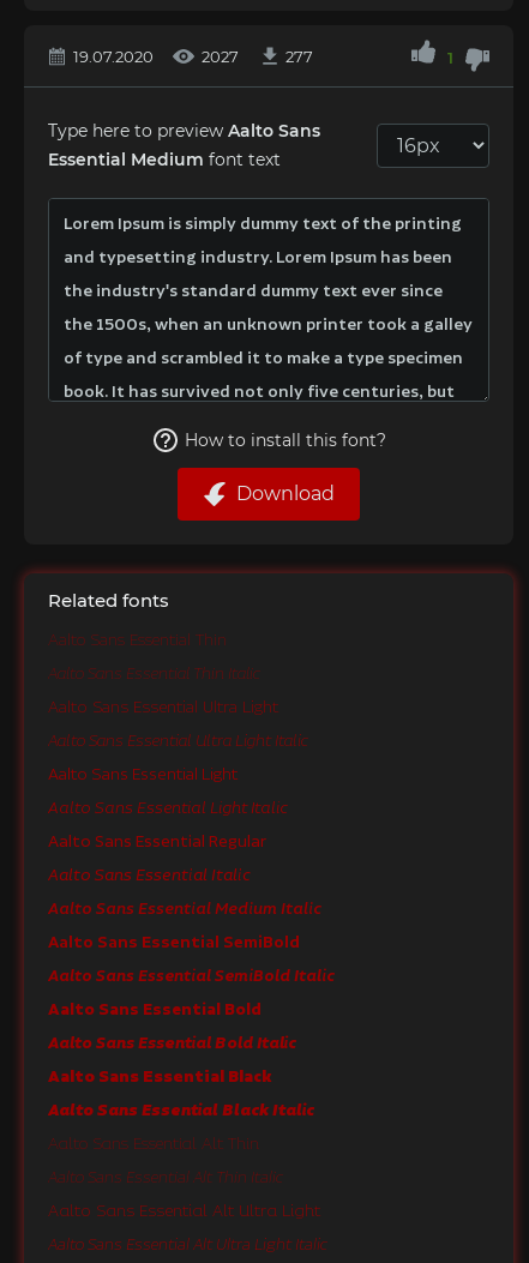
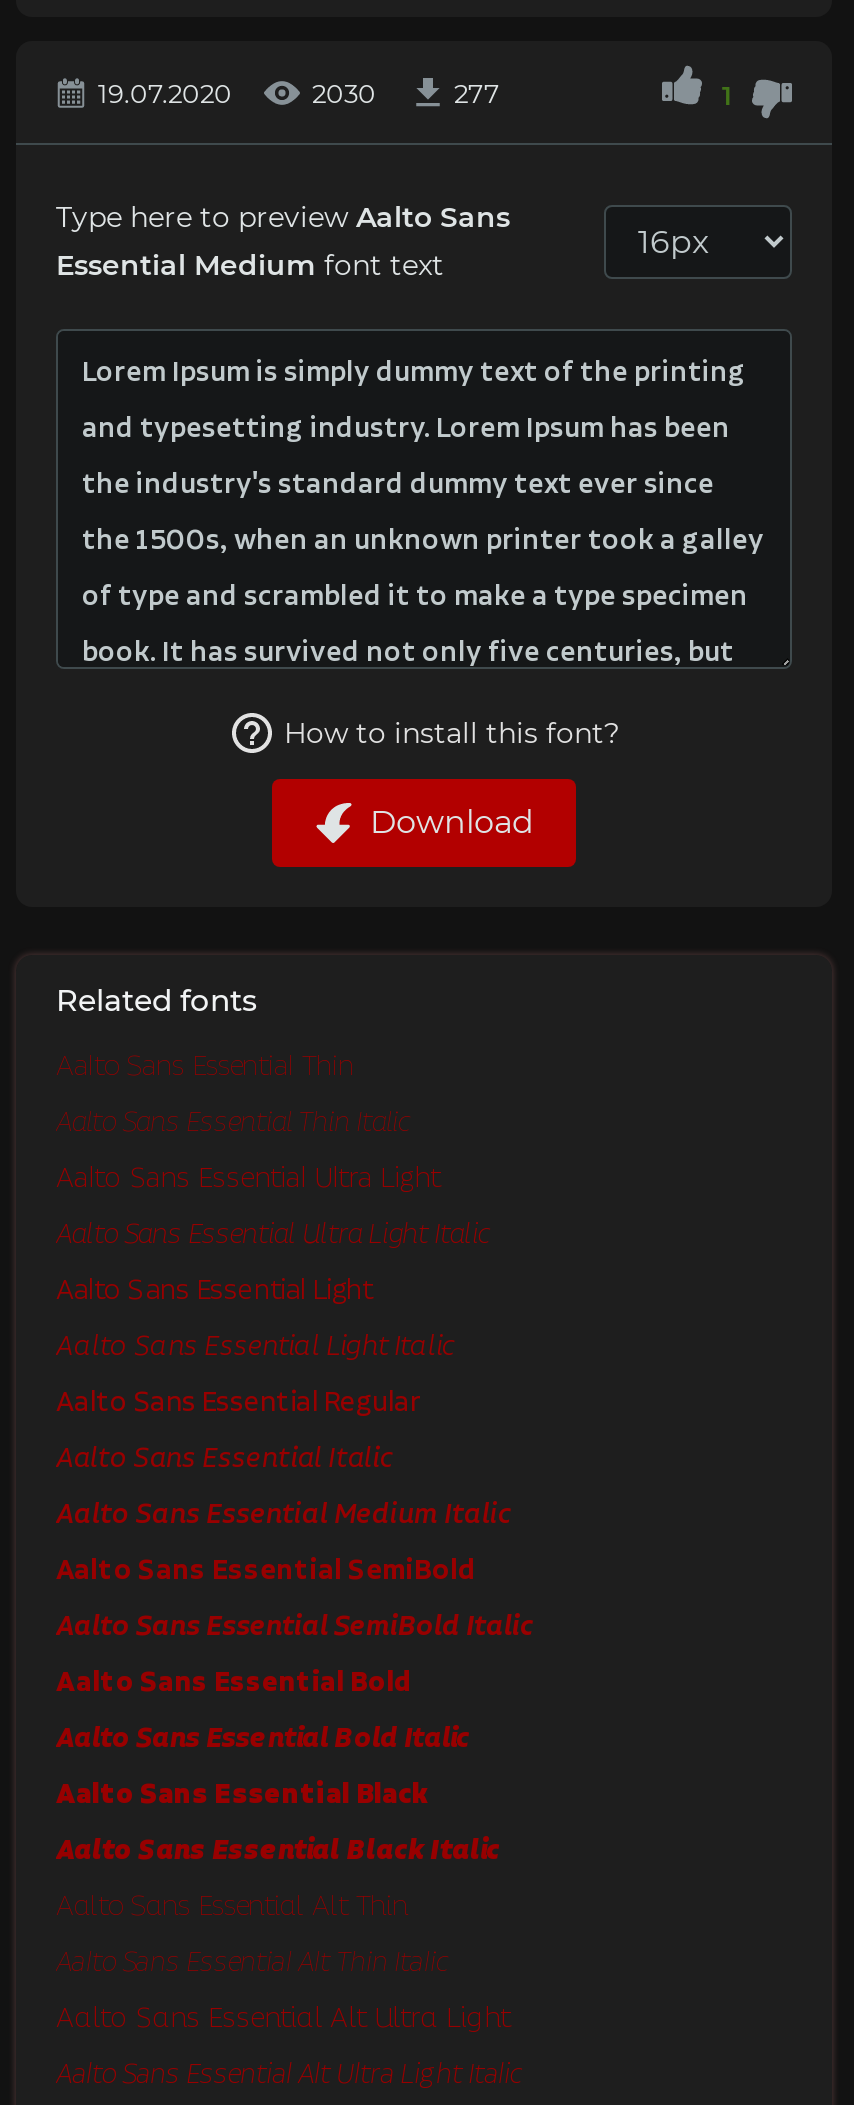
[202,46,239,65] 2027 -> [312,76,376,108] 2030

